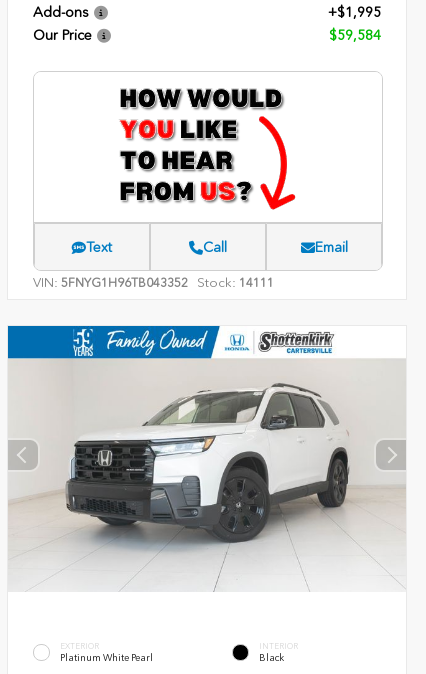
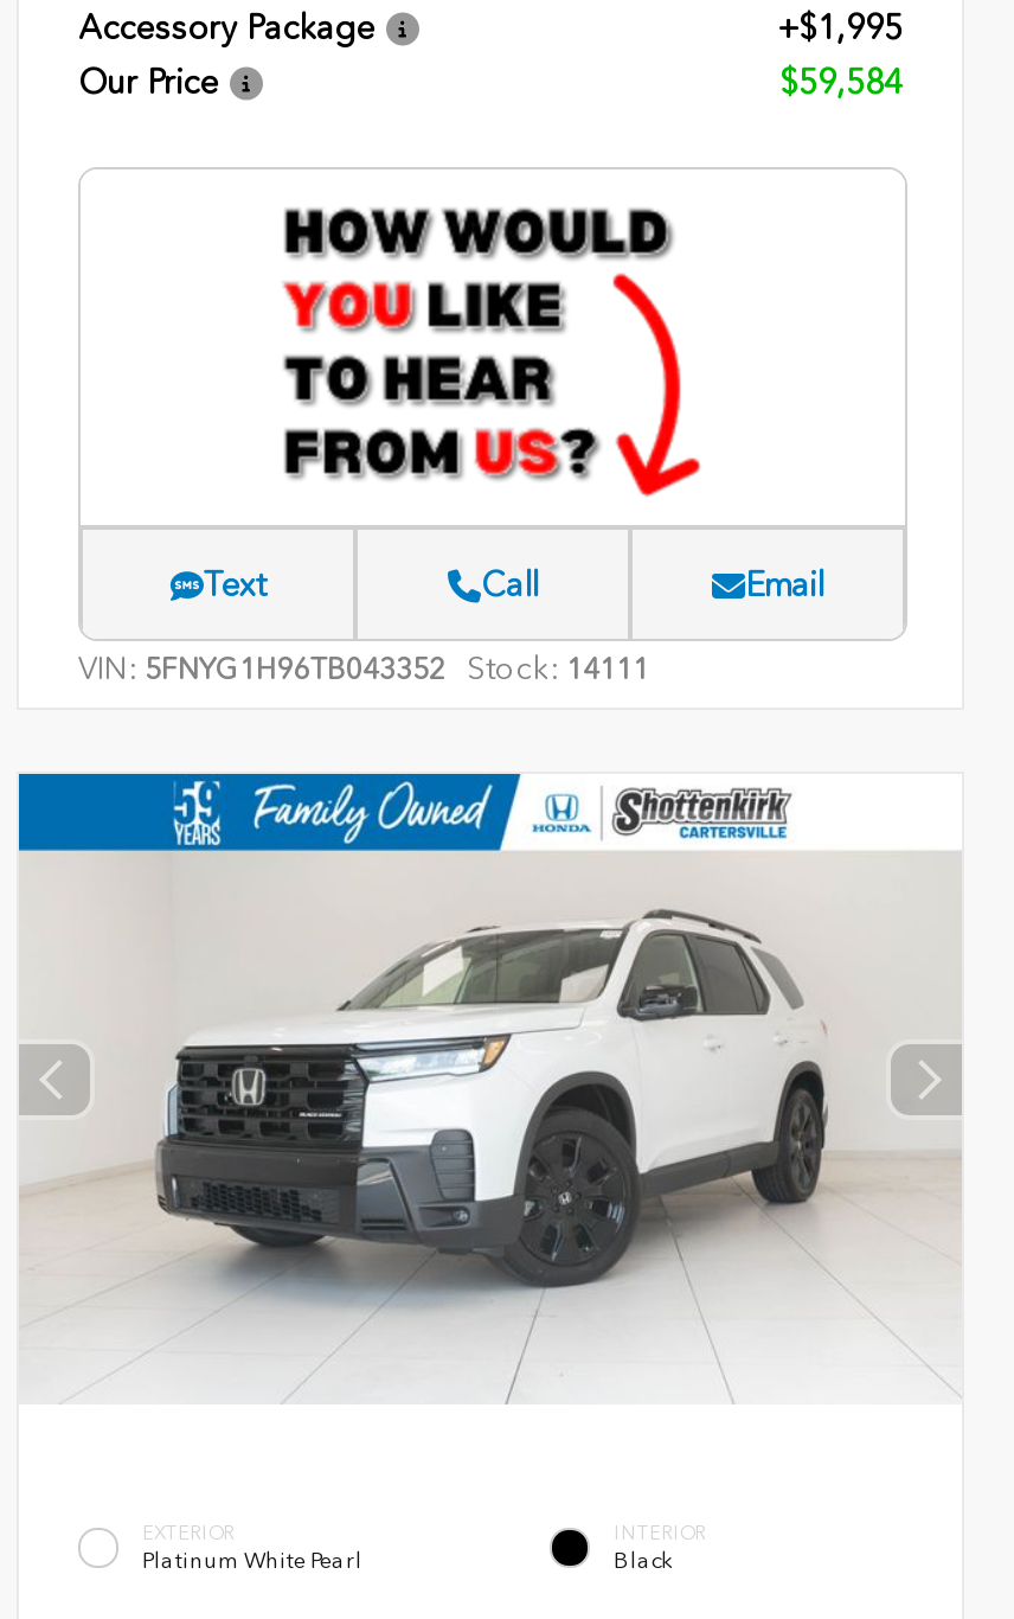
[33,4,89,21] Add-ons -> [78,10,374,50] Accessory Package

